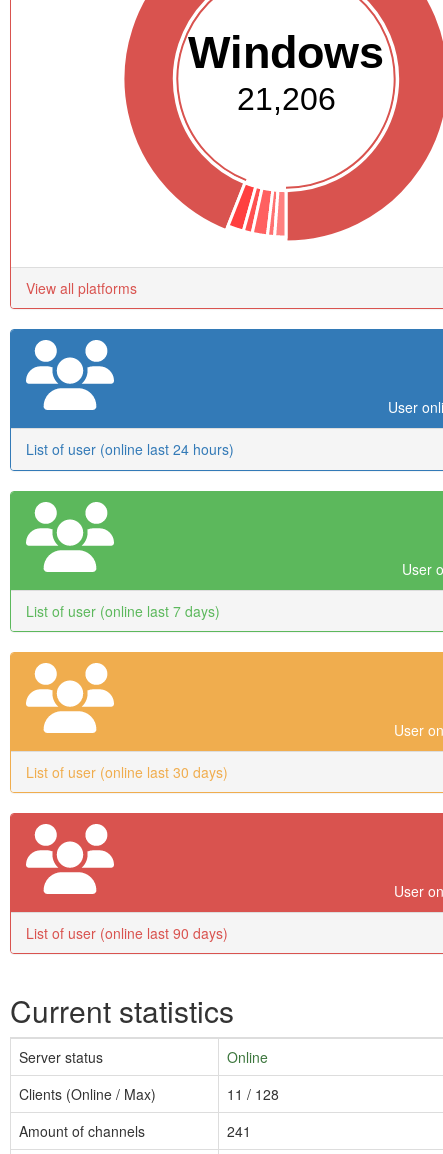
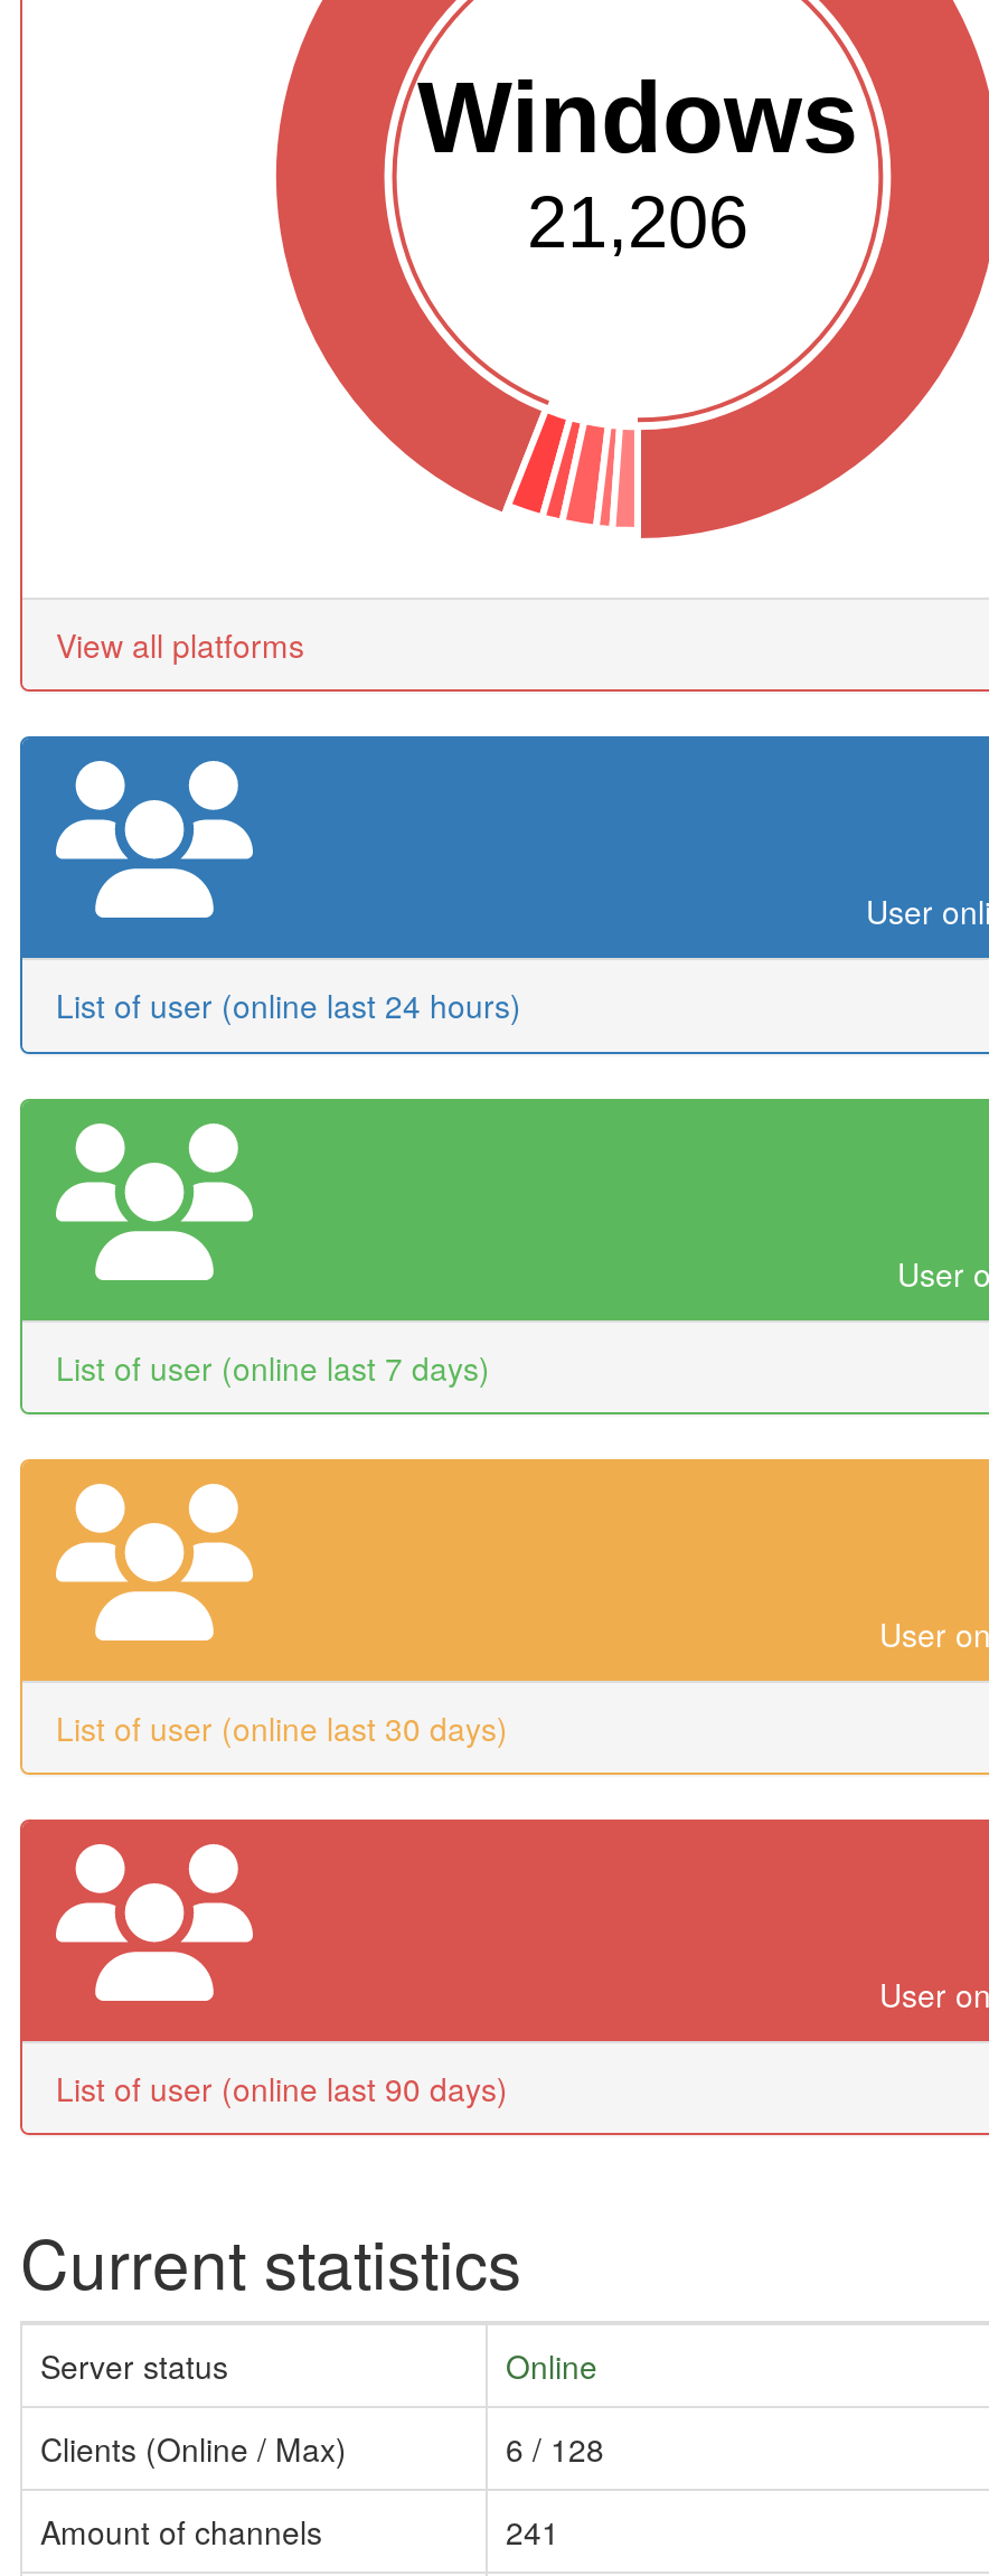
[227,1084,279,1104] 11 / 128 -> [506,2428,604,2472] 6 / 128

